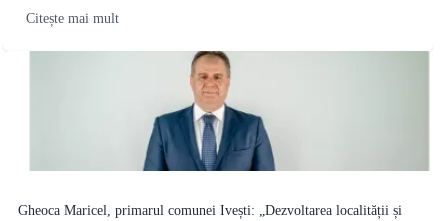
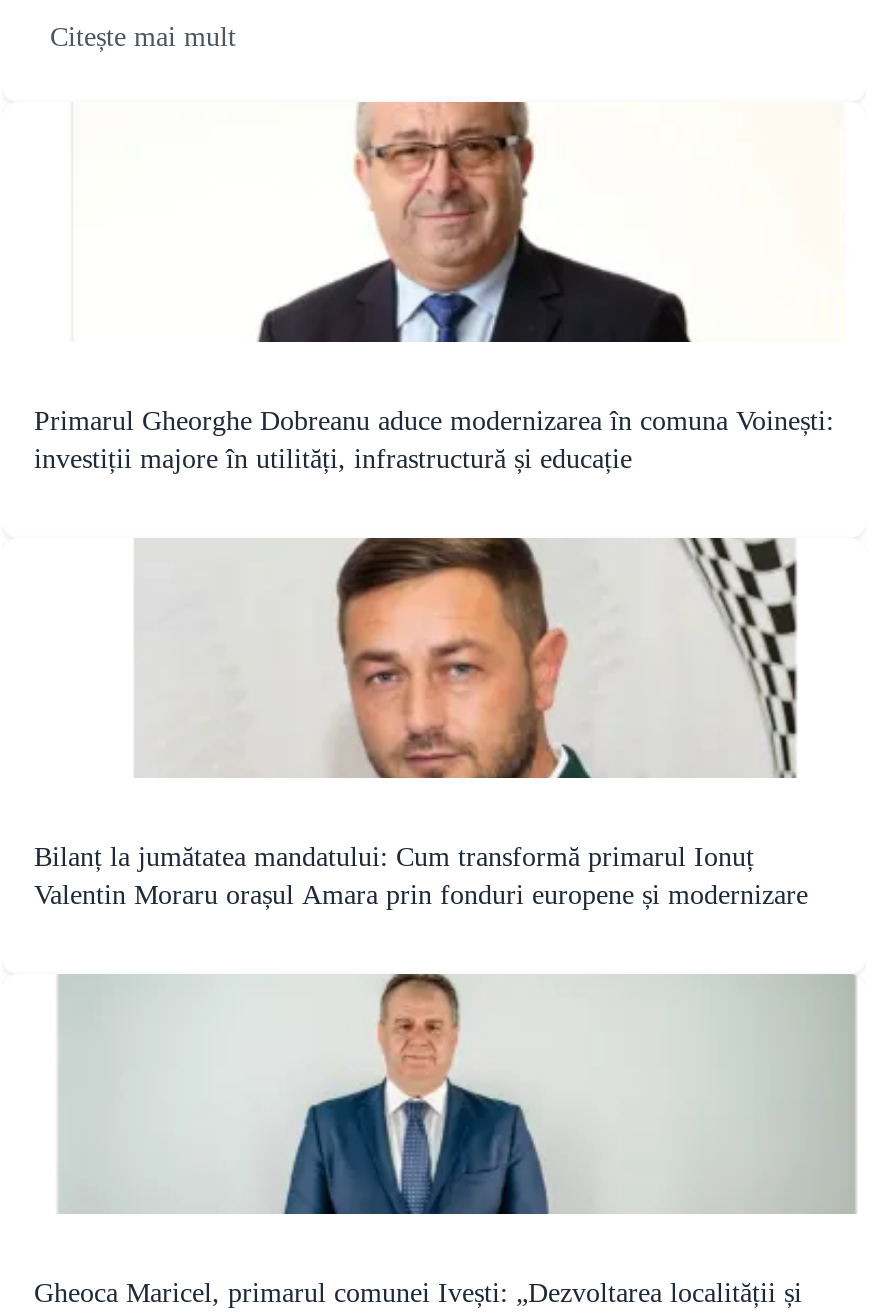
none -> [34,100,834,475] [image] | Primarul Gheorghe Dobreanu aduce modernizarea în comuna Voinești: | investiții majore în utilități, infrastructură și educație
none -> [34,536,808,911] [image] | Bilanț la jumătatea mandatului: Cum transformă primarul Ionuț | Valentin Moraru orașul Amara prin fonduri europene și modernizare

